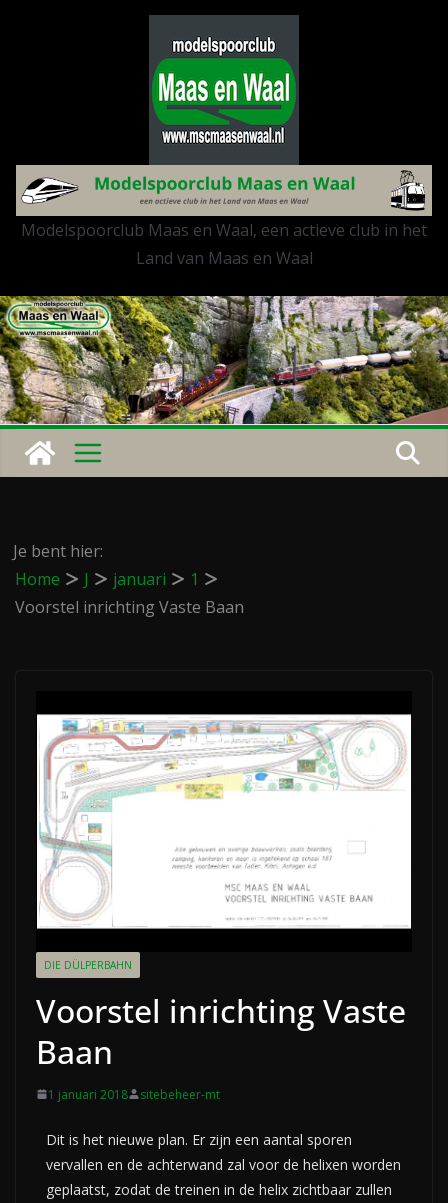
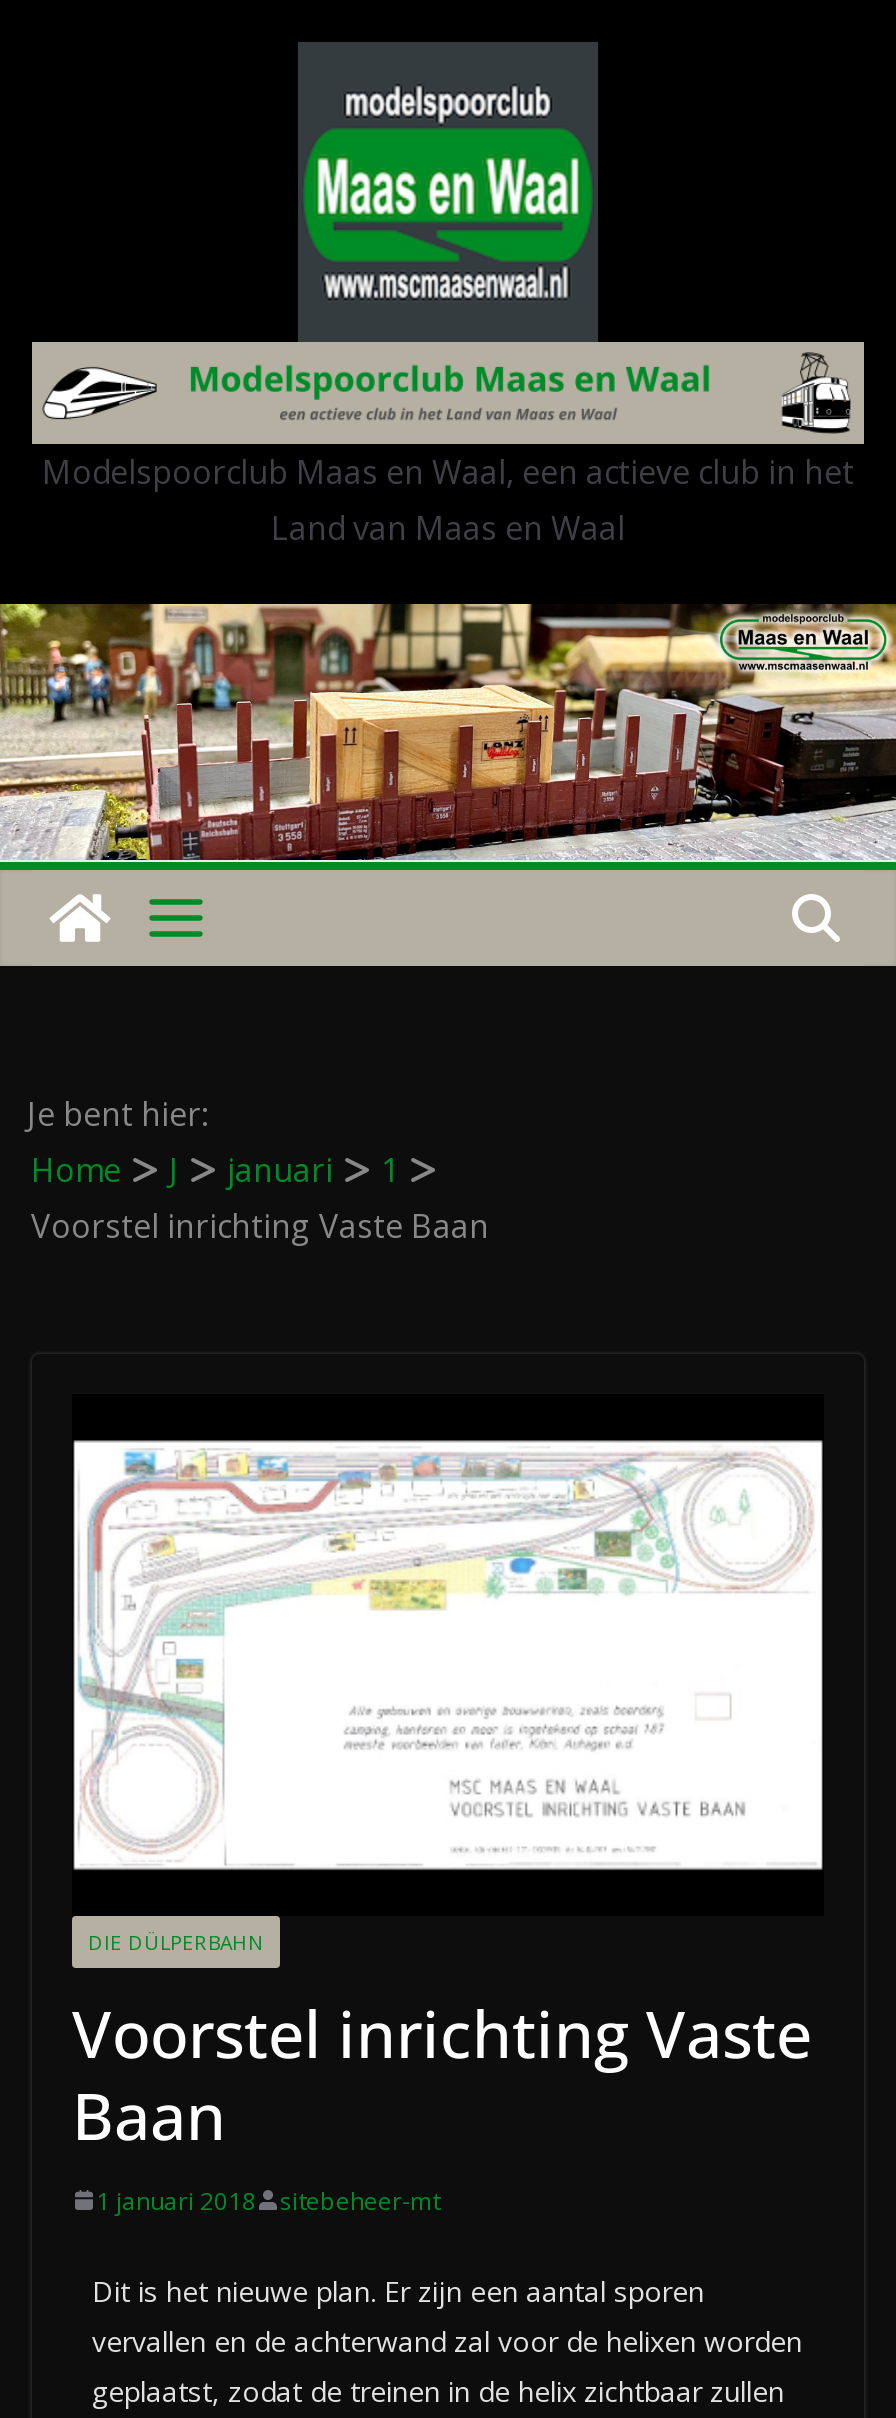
[3,295,445,425] [image] -> [6,602,890,862] [image]

